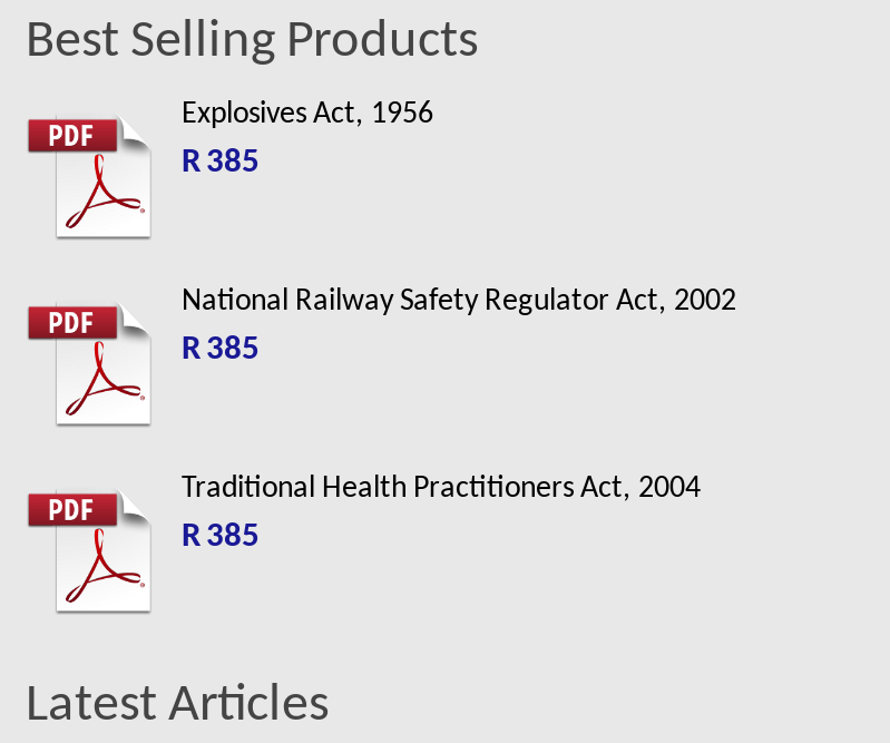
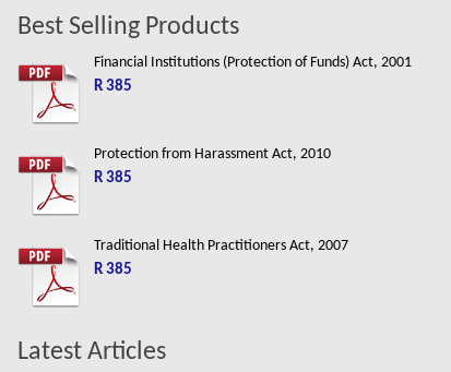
[182,97,433,130] Explosives Act, 1956 -> [94,54,412,70] Financial Institutions (Protection of Funds) Act, 2001
[182,284,736,317] National Railway Safety Regulator Act, 2002 -> [94,146,331,162] Protection from Harassment Act, 2010
[182,471,701,505] Traditional Health Practitioners Act, 2004 -> [94,237,348,254] Traditional Health Practitioners Act, 2007

